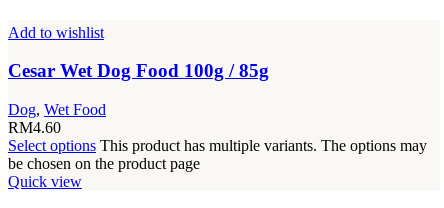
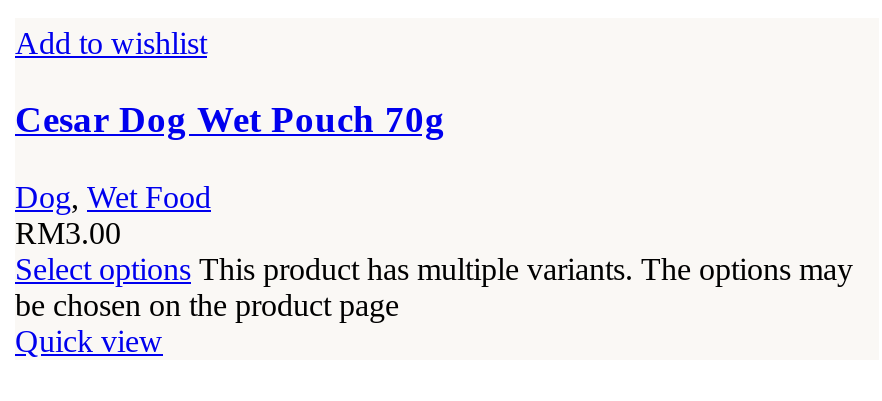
[8,60,269,81] Cesar Wet Dog Food 100g / 85g -> [15,99,445,141] Cesar Dog Wet Pouch 70g
[8,119,61,136] RM4.60 -> [15,216,121,250] RM3.00

